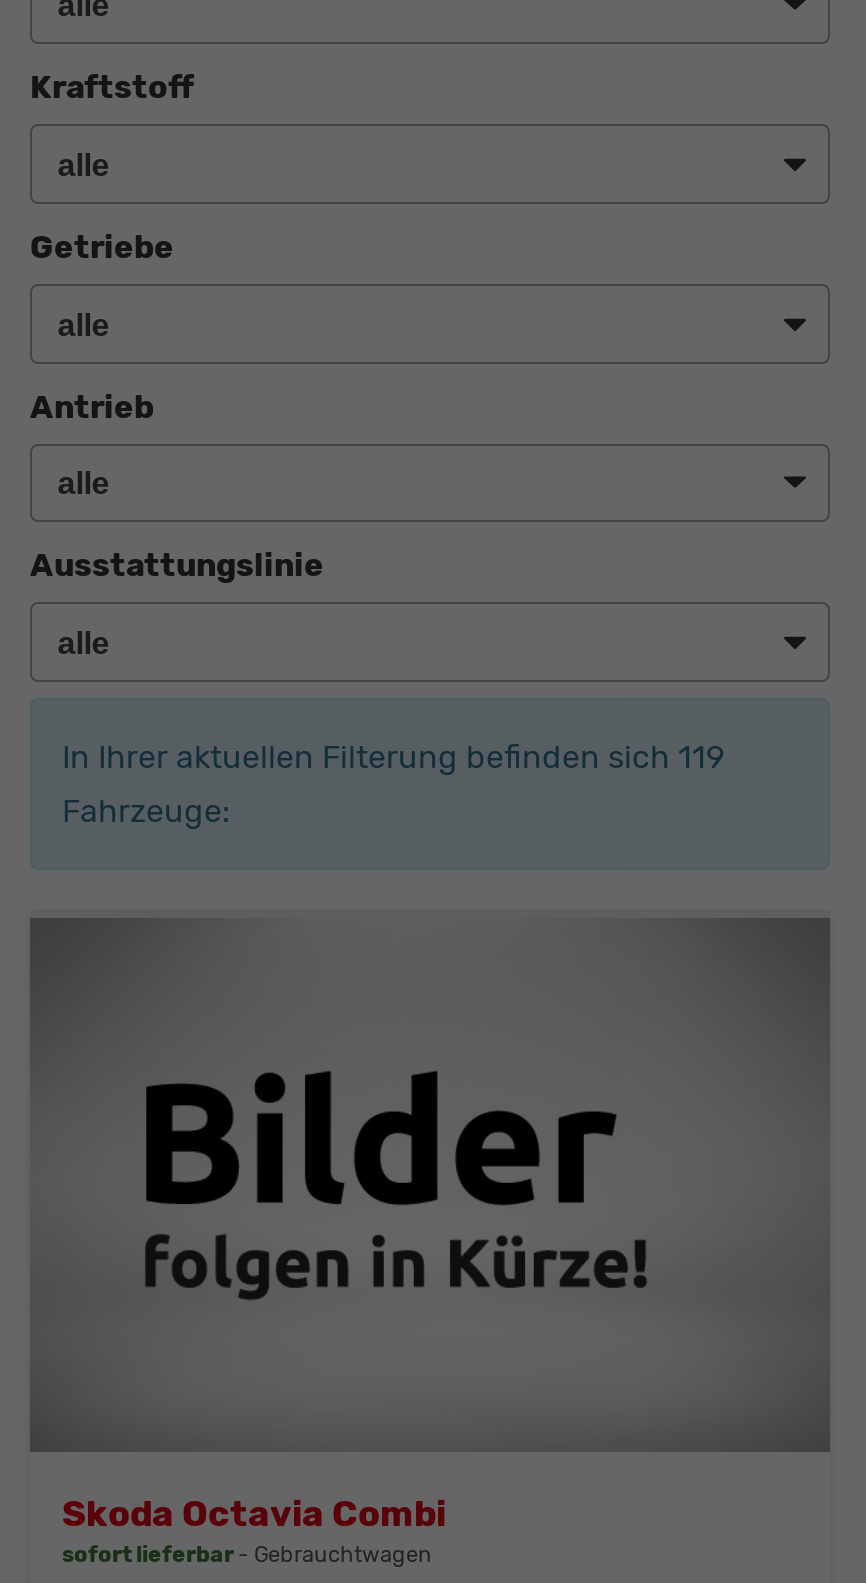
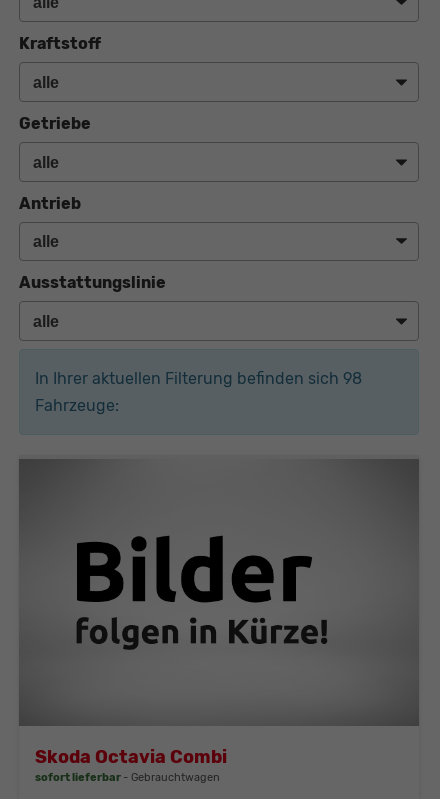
[62,738,724,776] In Ihrer aktuellen Filterung befinden sich 119 -> [35,369,362,388] In Ihrer aktuellen Filterung befinden sich 98

